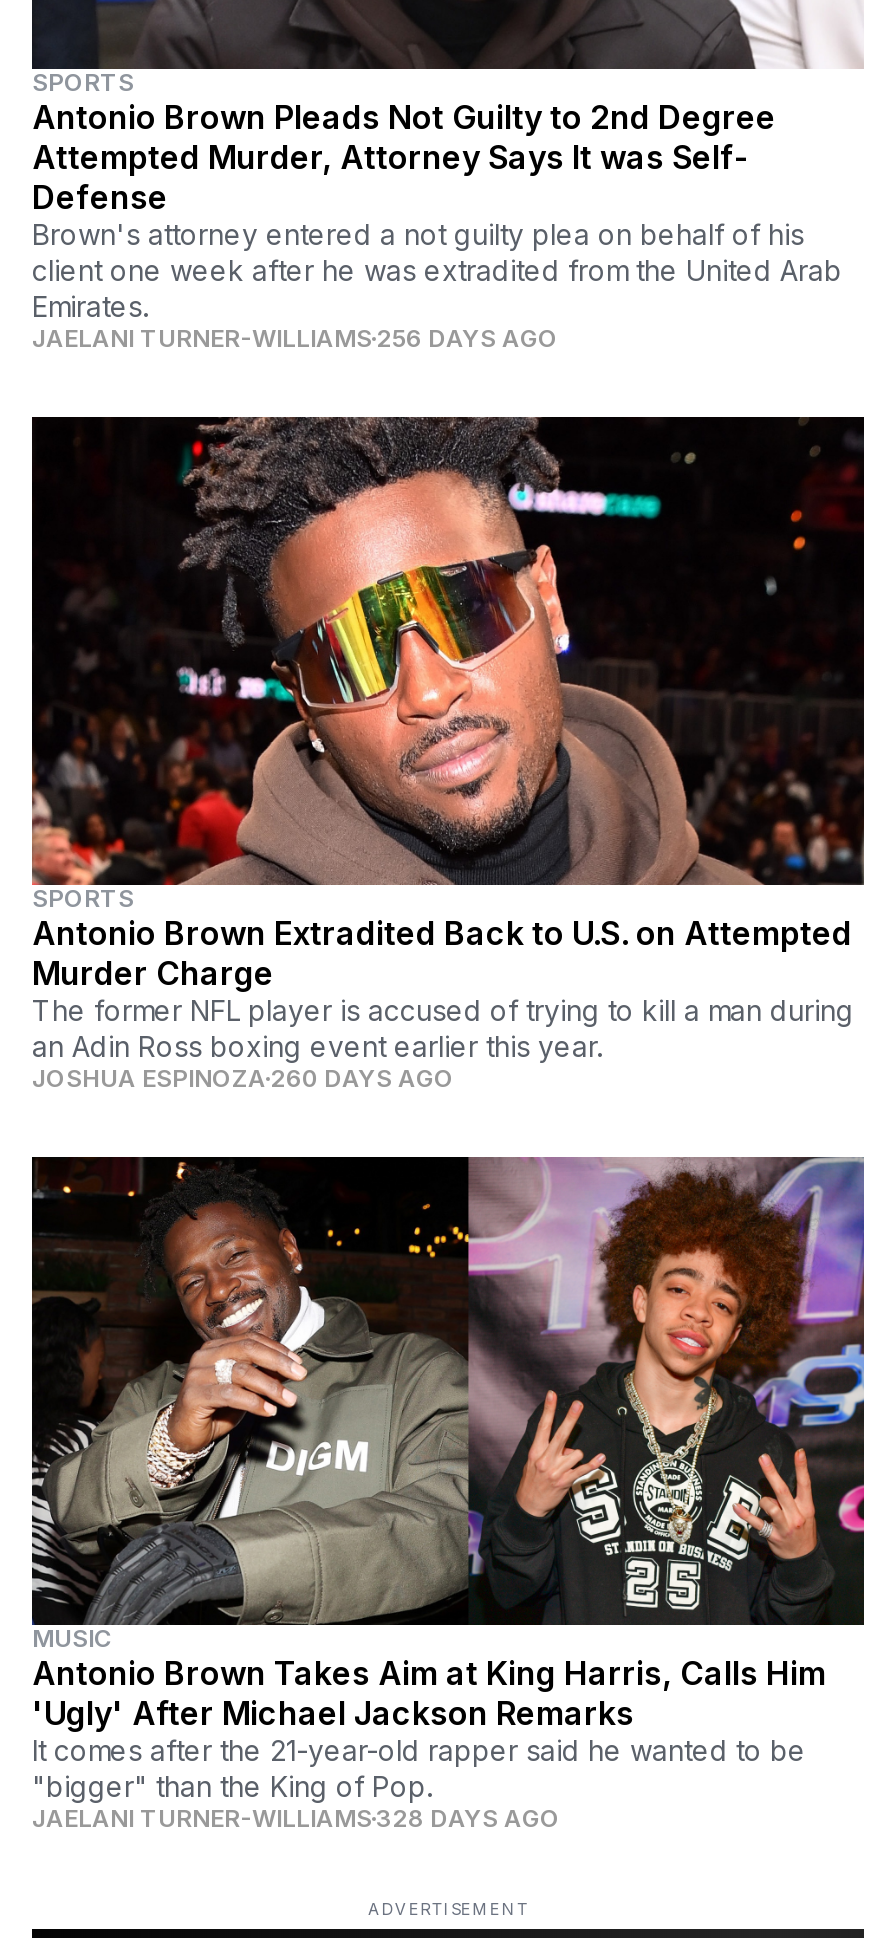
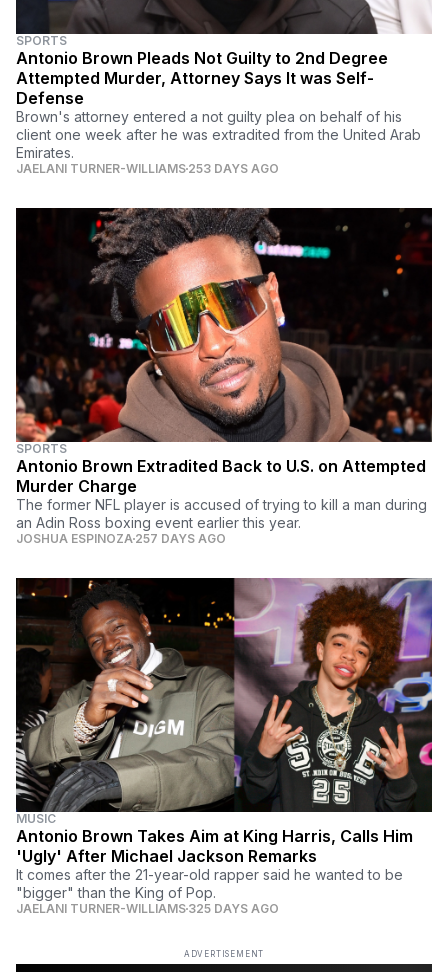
[32,322,558,352] JAELANI TURNER-WILLIAMS 256 DAYS AGO -> [16,161,279,176] JAELANI TURNER-WILLIAMS 253 DAYS AGO
[32,1062,454,1092] JOSHUA ESPINOZA 260 DAYS AGO -> [16,531,226,546] JOSHUA ESPINOZA 257 DAYS AGO
[32,1802,560,1832] JAELANI TURNER-WILLIAMS 328 DAYS AGO -> [16,901,279,916] JAELANI TURNER-WILLIAMS 325 DAYS AGO

